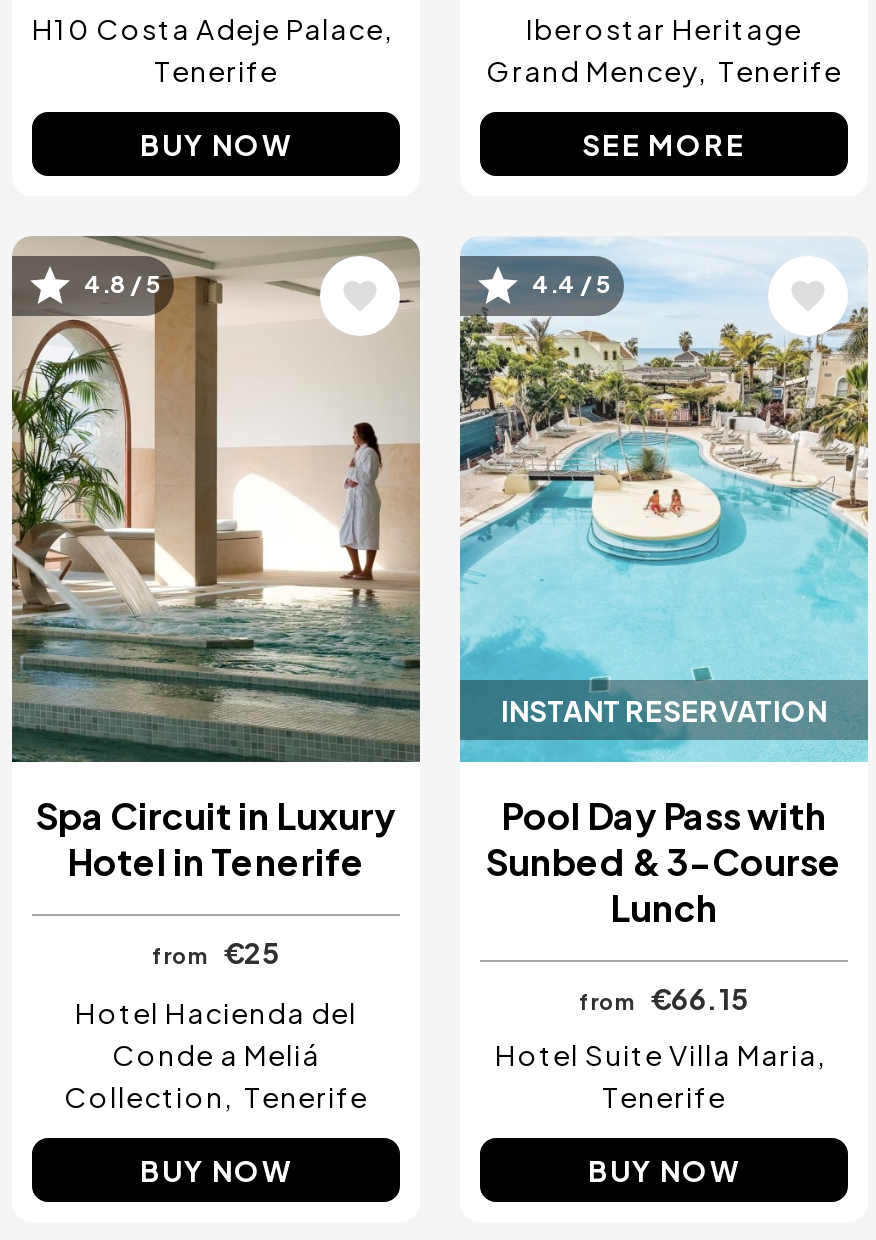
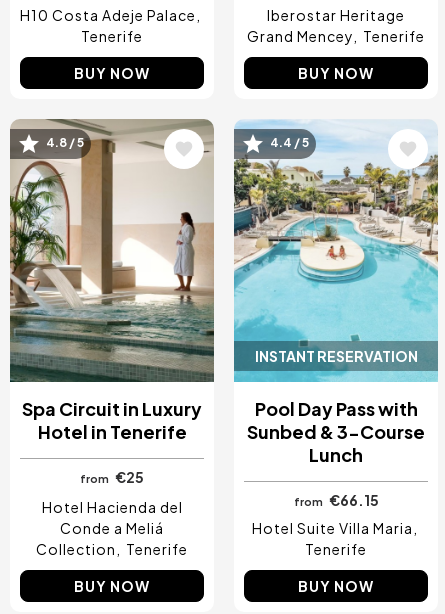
[582,125,746,161] SEE MORE -> [298,63,374,81] BUY NOW

